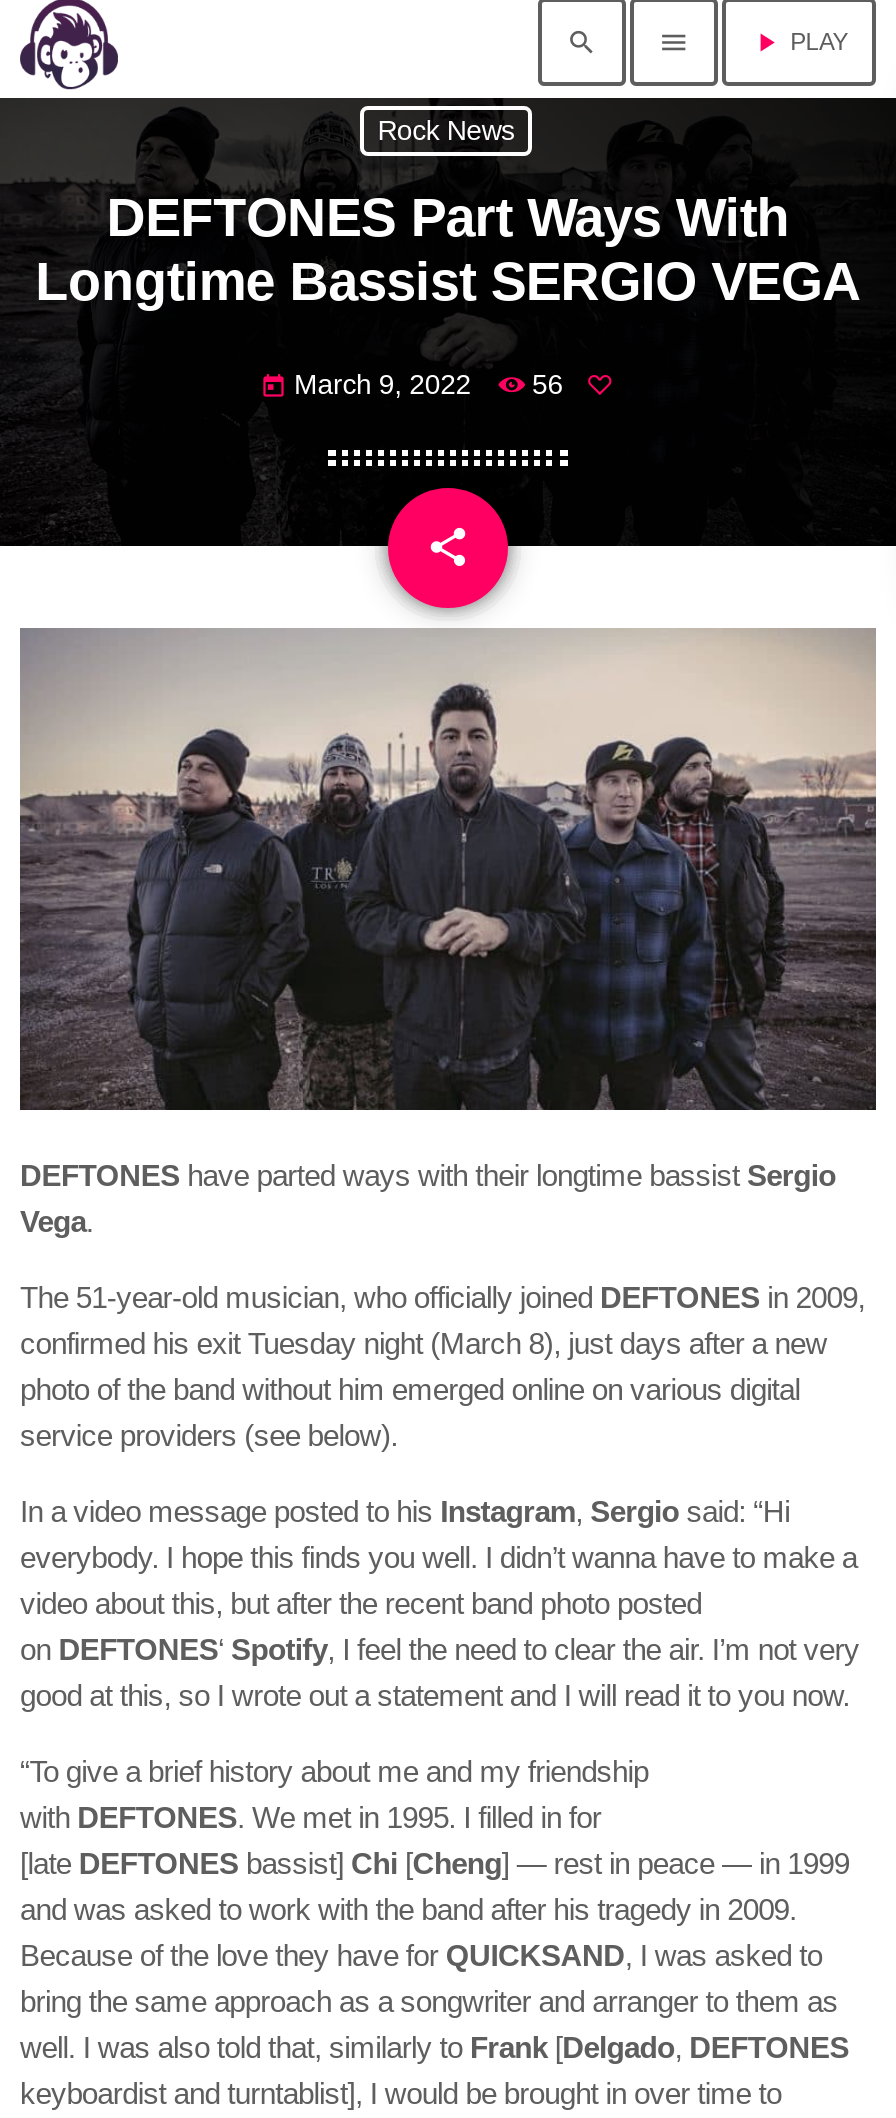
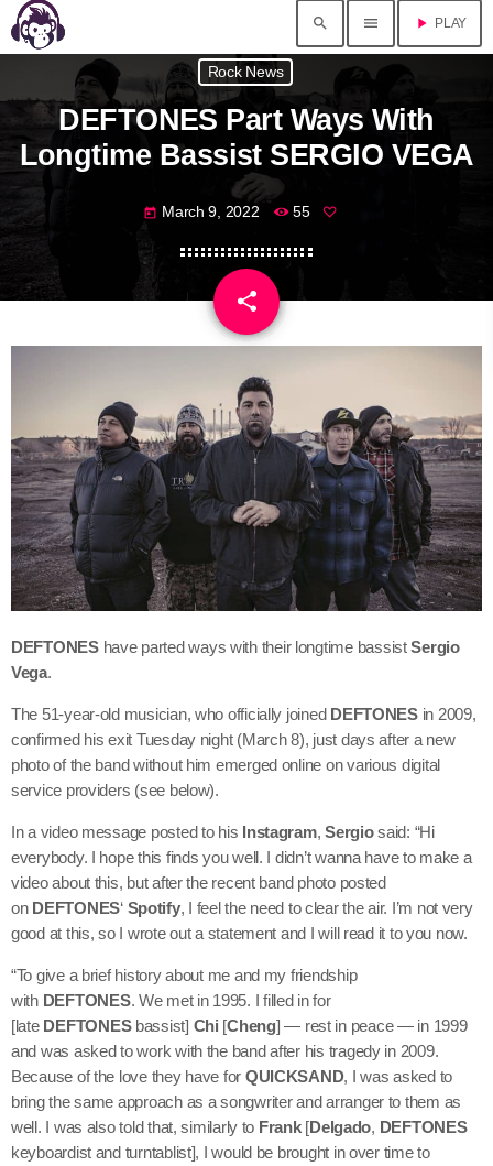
[532,368,570,400] 56 -> [293,202,314,220] 55

